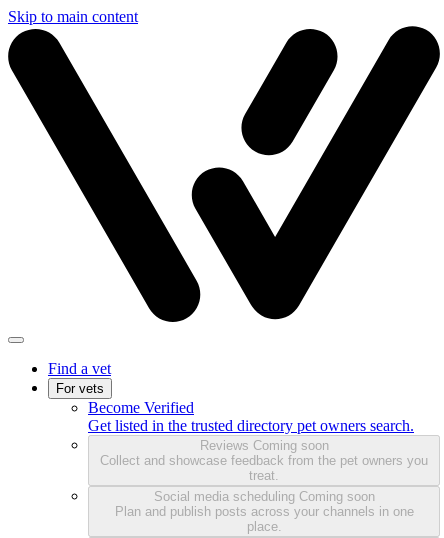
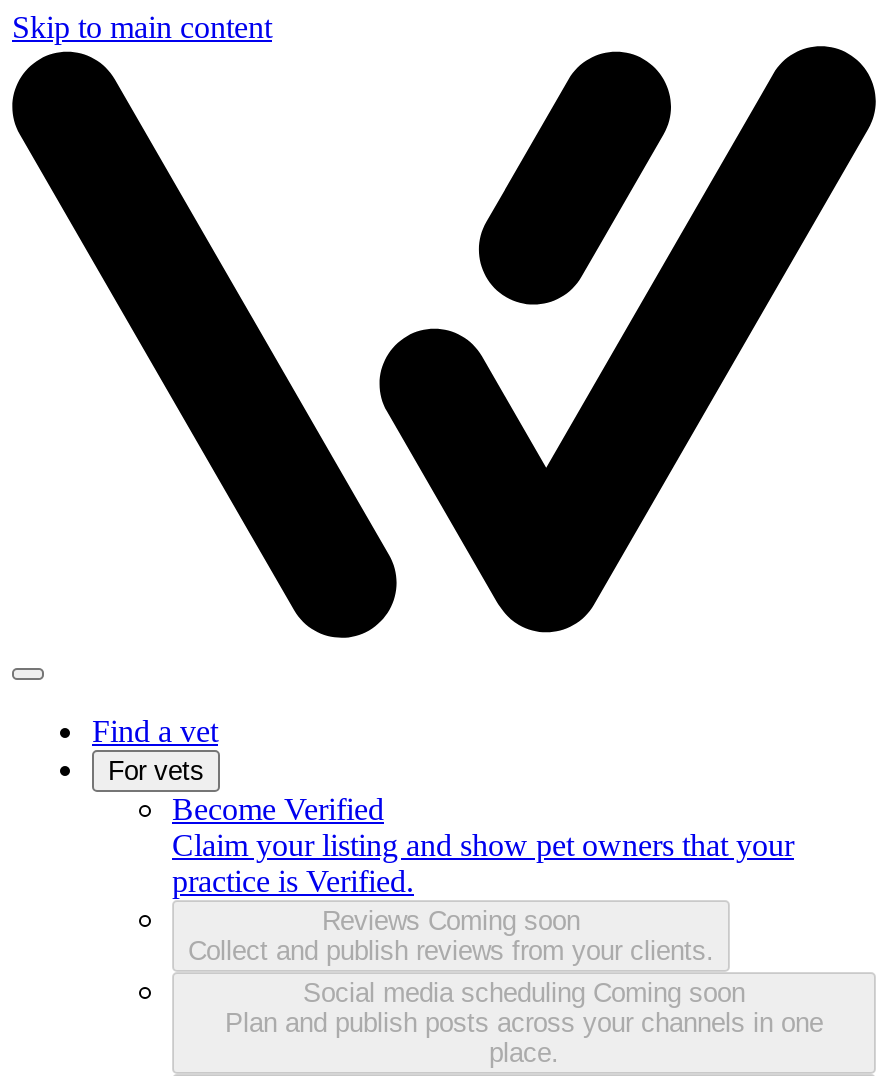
[88,417,414,434] Get listed in the trusted directory pet owners search. -> [172,827,794,897] Claim your listing and show pet owners that your | practice is Verified.
[100,453,428,483] Collect and showcase feedback from the pet owners you | treat. -> [188,935,714,965] Collect and publish reviews from your clients.

